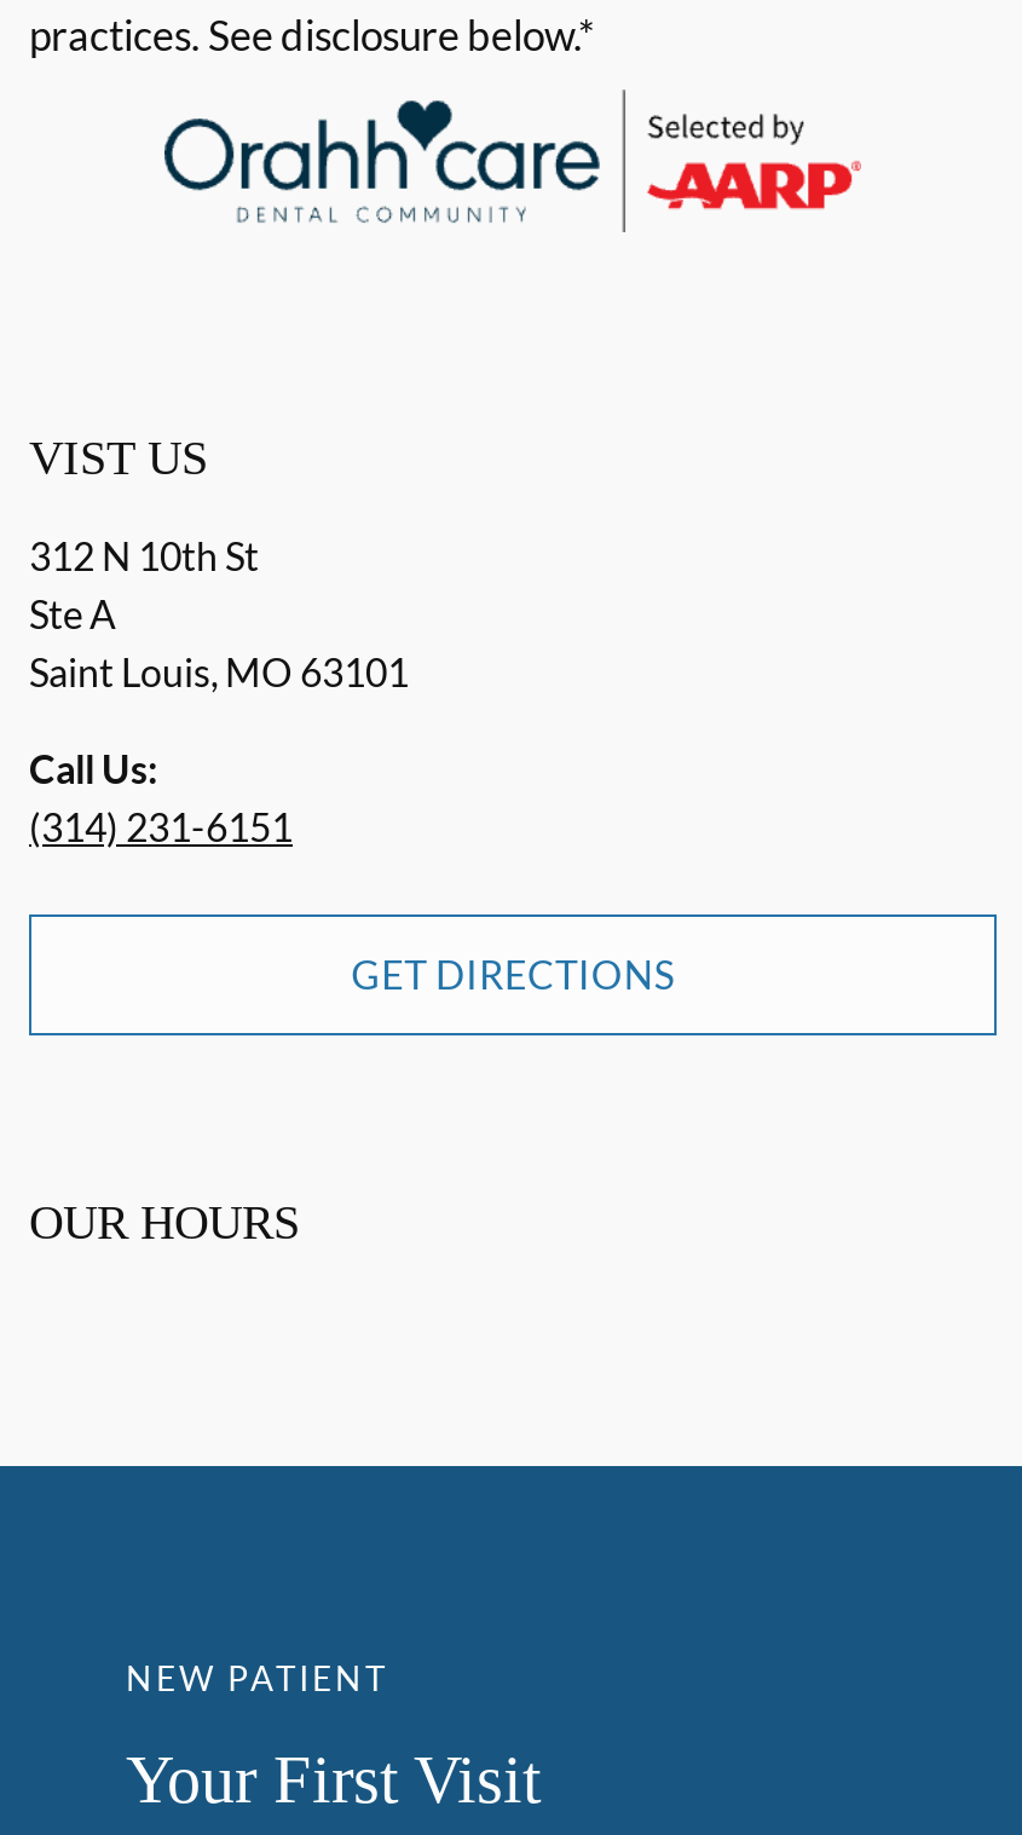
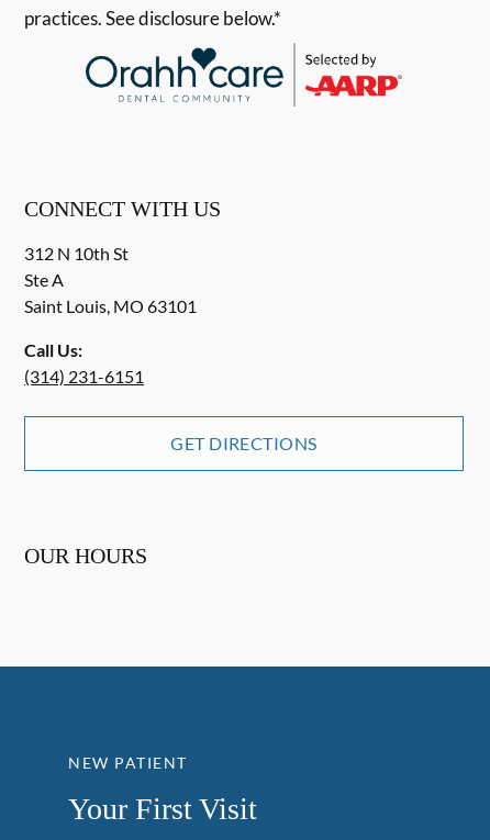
[29,430,208,483] VIST US -> [24,197,221,221] CONNECT WITH US

